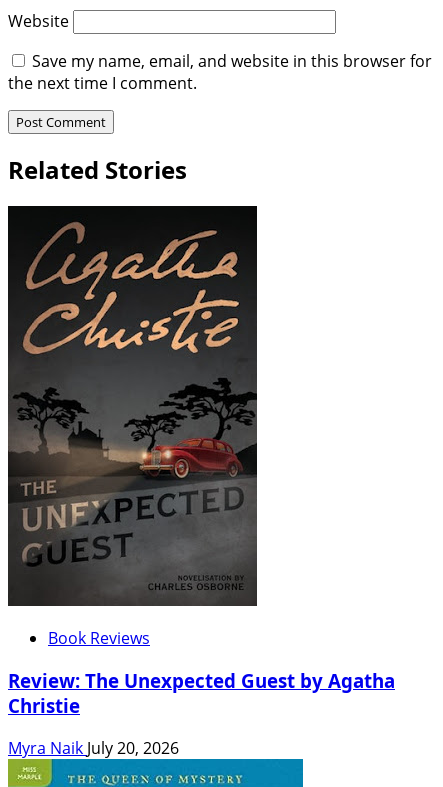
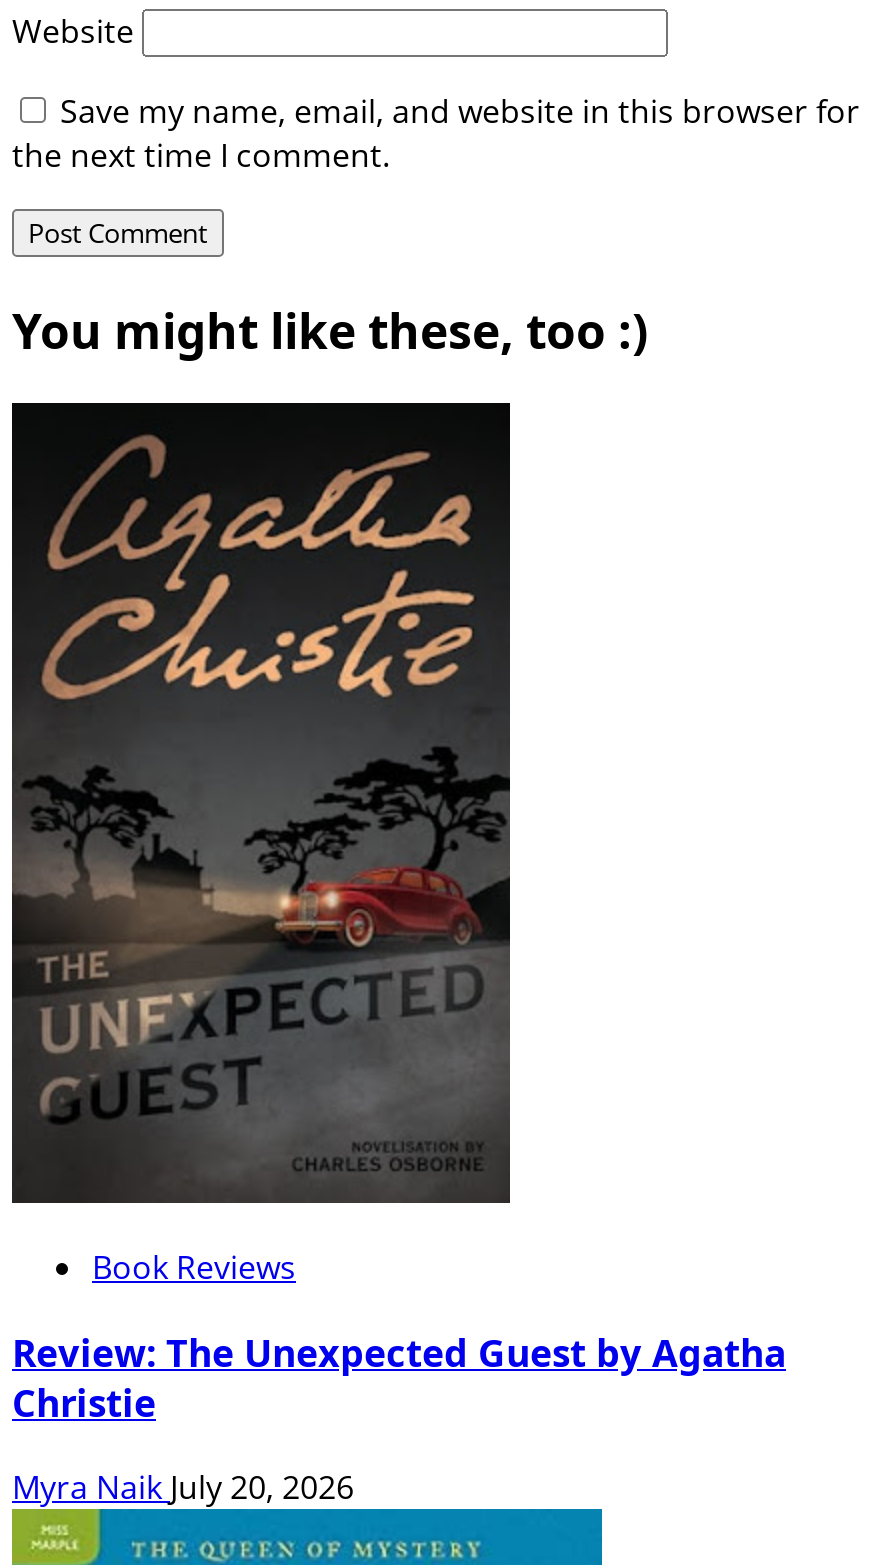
[8,153,187,186] Related Stories -> [12,298,648,364] You might like these, too :)

